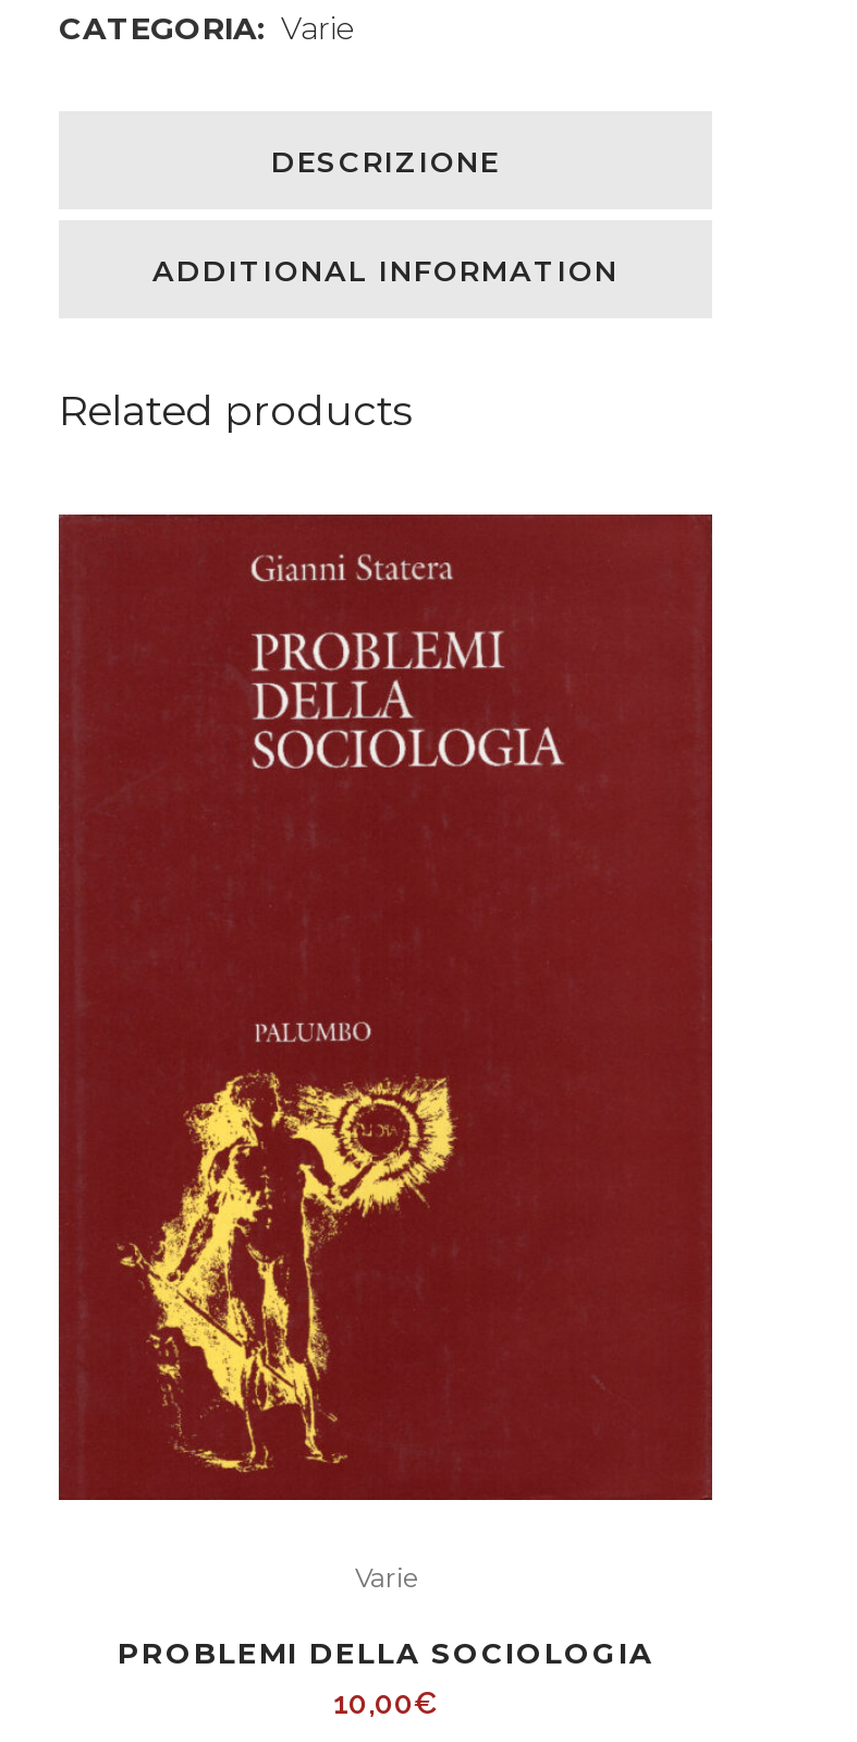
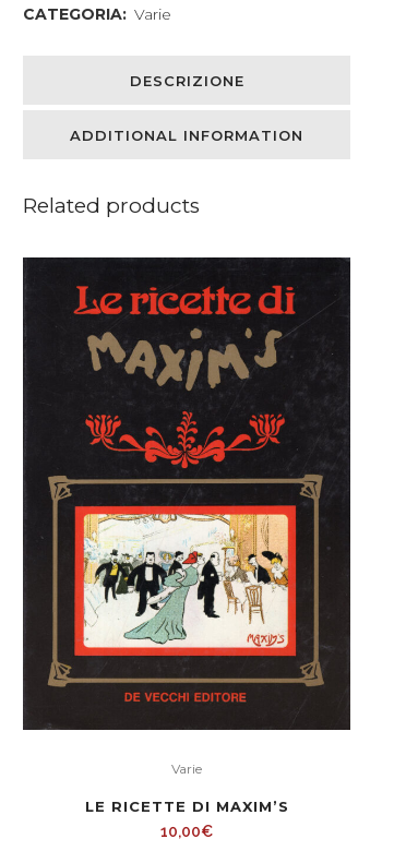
[59,512,714,1500] [image] -> [23,256,350,730] [image]
[118,1634,653,1669] PROBLEMI DELLA SOCIOLOGIA -> [85,797,289,815] LE RICETTE DI MAXIM’S

